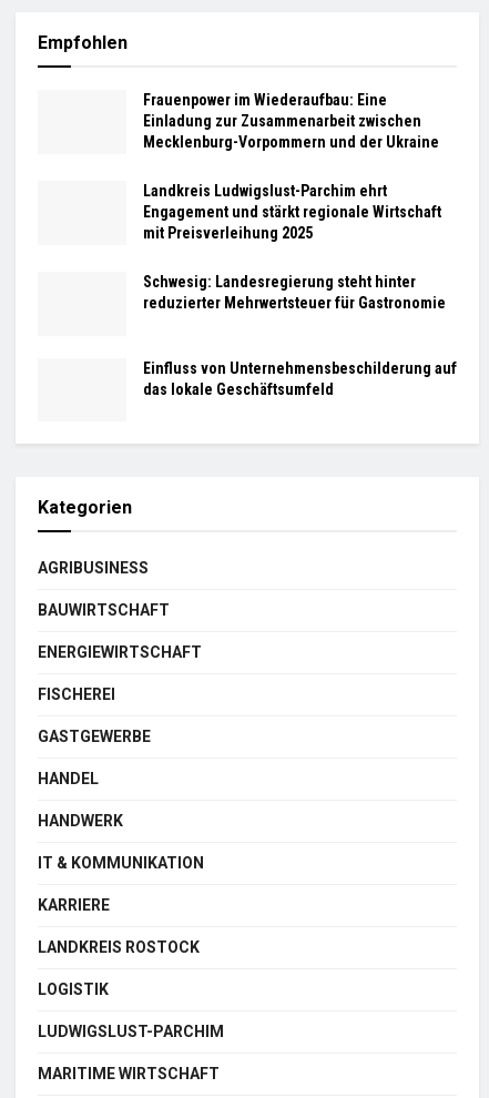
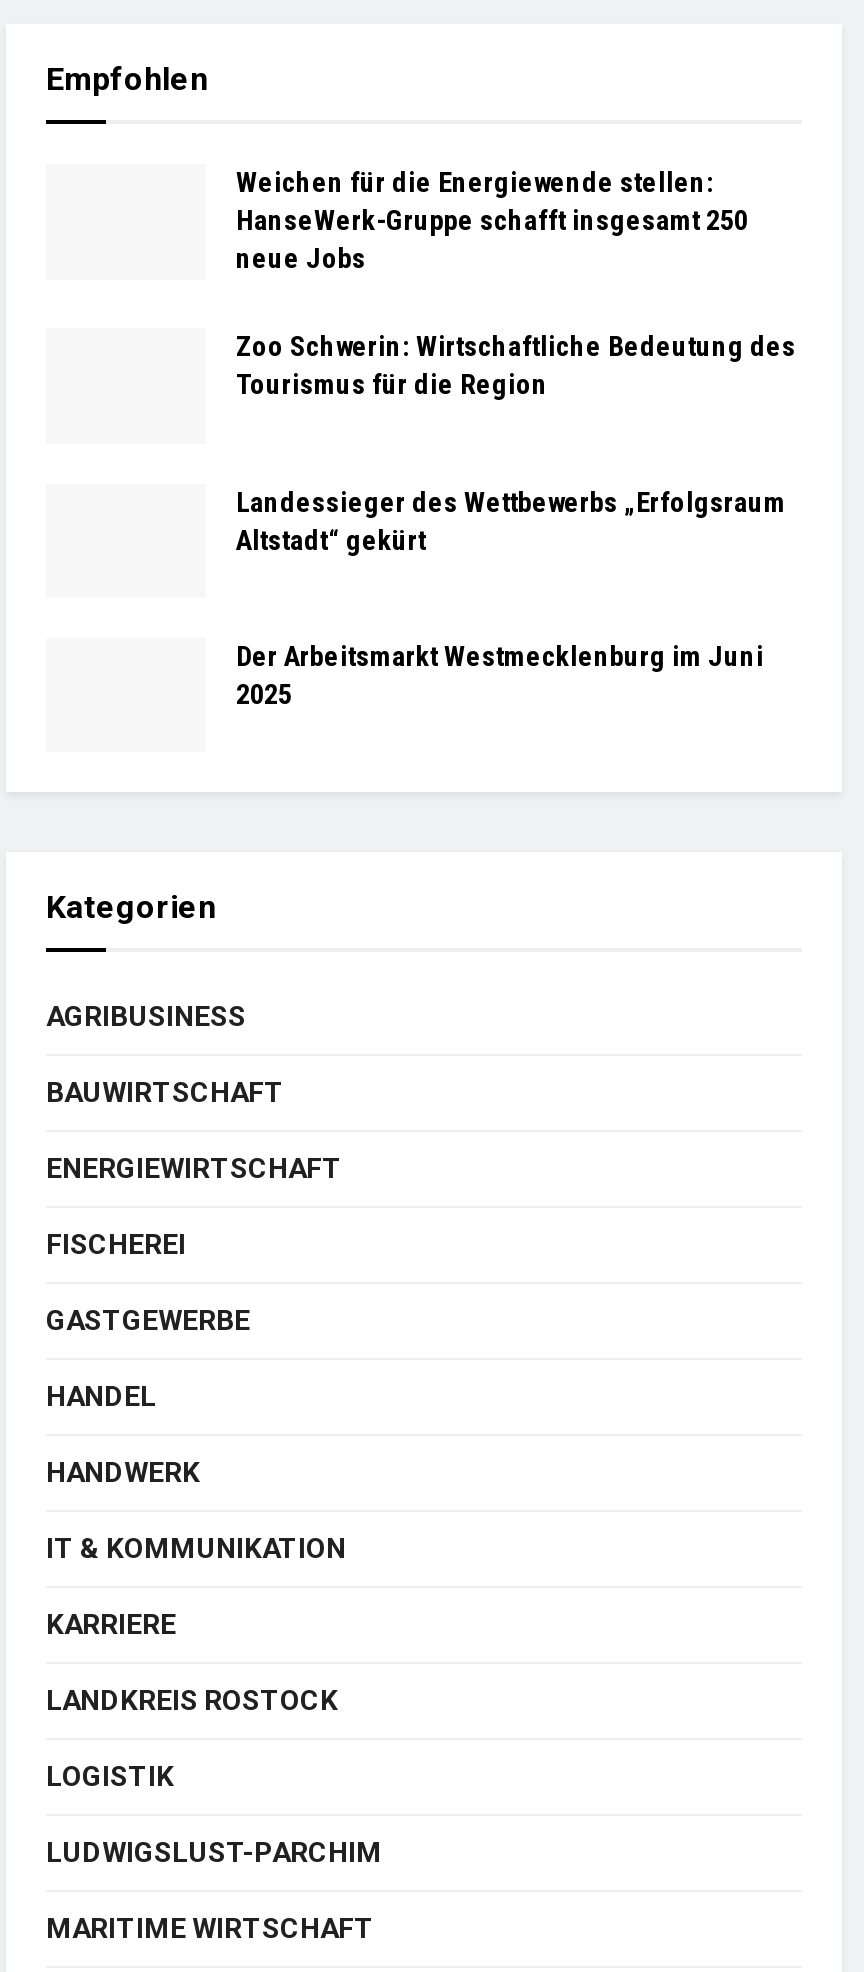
[143,91,439,151] Frauenpower im Wiederaufbau: Eine | Einladung zur Zusammenarbeit zwischen | Mecklenburg-Vorpommern und der Ukraine -> [236,167,748,275] Weichen für die Energiewende stellen: | HanseWerk-Gruppe schafft insgesamt 250 | neue Jobs
[143,182,441,242] Landkreis Ludwigslust-Parchim ehrt | Engagement und stärkt regionale Wirtschaft | mit Preisverleihung 2025 -> [236,331,796,401] Zoo Schwerin: Wirtschaftliche Bedeutung des | Tourismus für die Region
[143,273,446,312] Schwesig: Landesregierung steht hinter | reduzierter Mehrwertsteuer für Gastronomie -> [236,485,786,555] Landessieger des Wettbewerbs „Erfolgsraum | Altstadt“ gekürt
[143,359,457,398] Einfluss von Unternehmensbeschilderung auf | das lokale Geschäftsumfeld -> [236,639,764,709] Der Arbeitsmarkt Westmecklenburg im Juni | 2025

